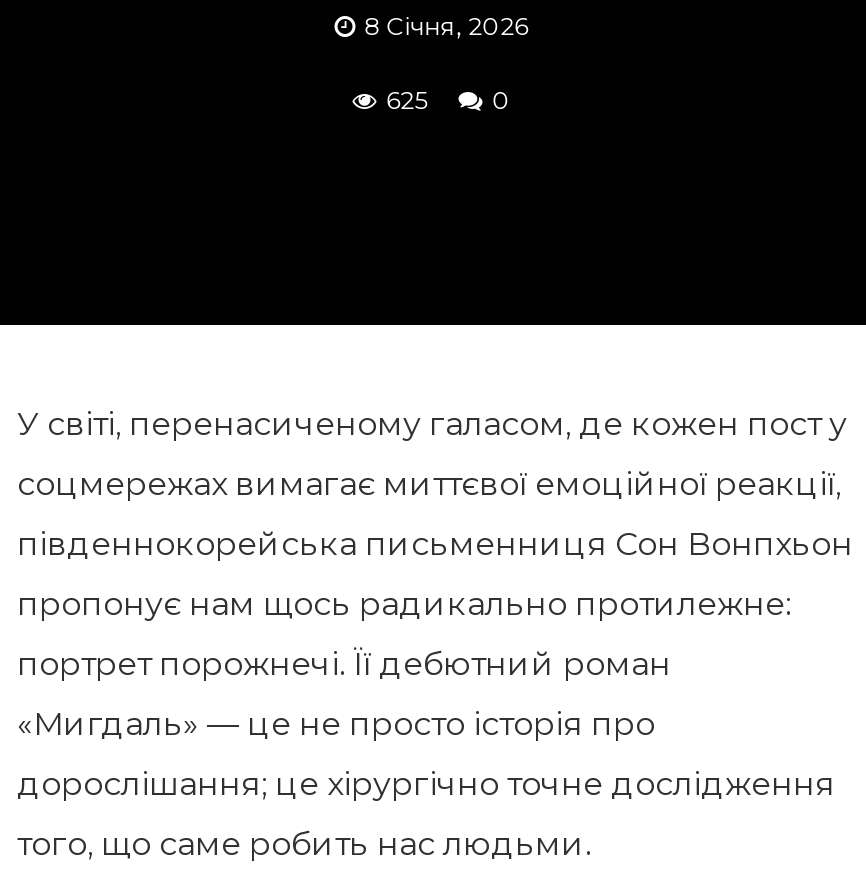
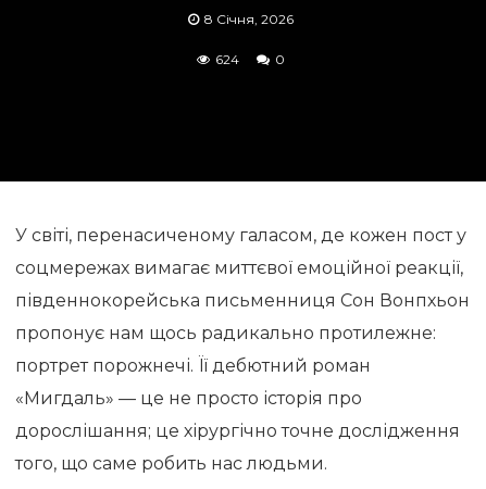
[387,85,427,115] 625 -> [215,51,239,67] 624

